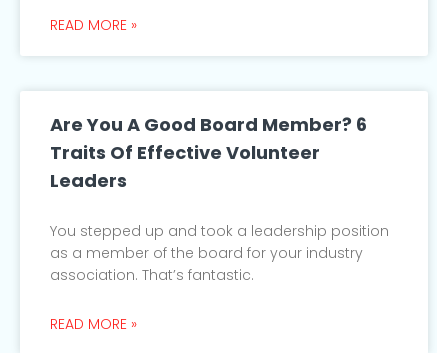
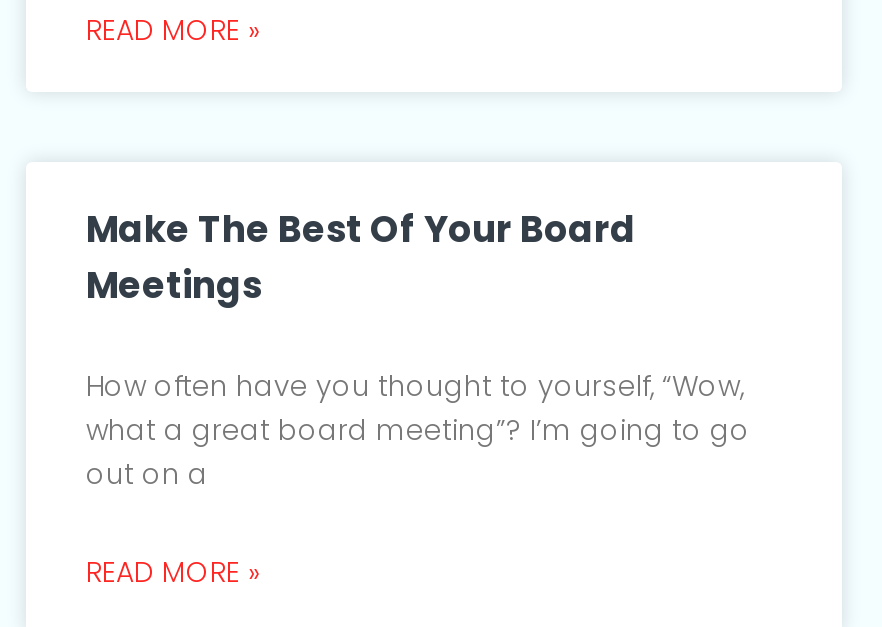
[50,112,367,193] Are You A Good Board Member? 6 | Traits Of Effective Volunteer | Leaders -> [86,203,636,309] Make The Best Of Your Board | Meetings
[50,221,389,285] You stepped up and took a leadership position | as a member of the board for your industry | association. That’s fantastic. -> [86,365,750,493] How often have you thought to yourself, “Wow, | what a great board meeting”? I’m going to go | out on a

